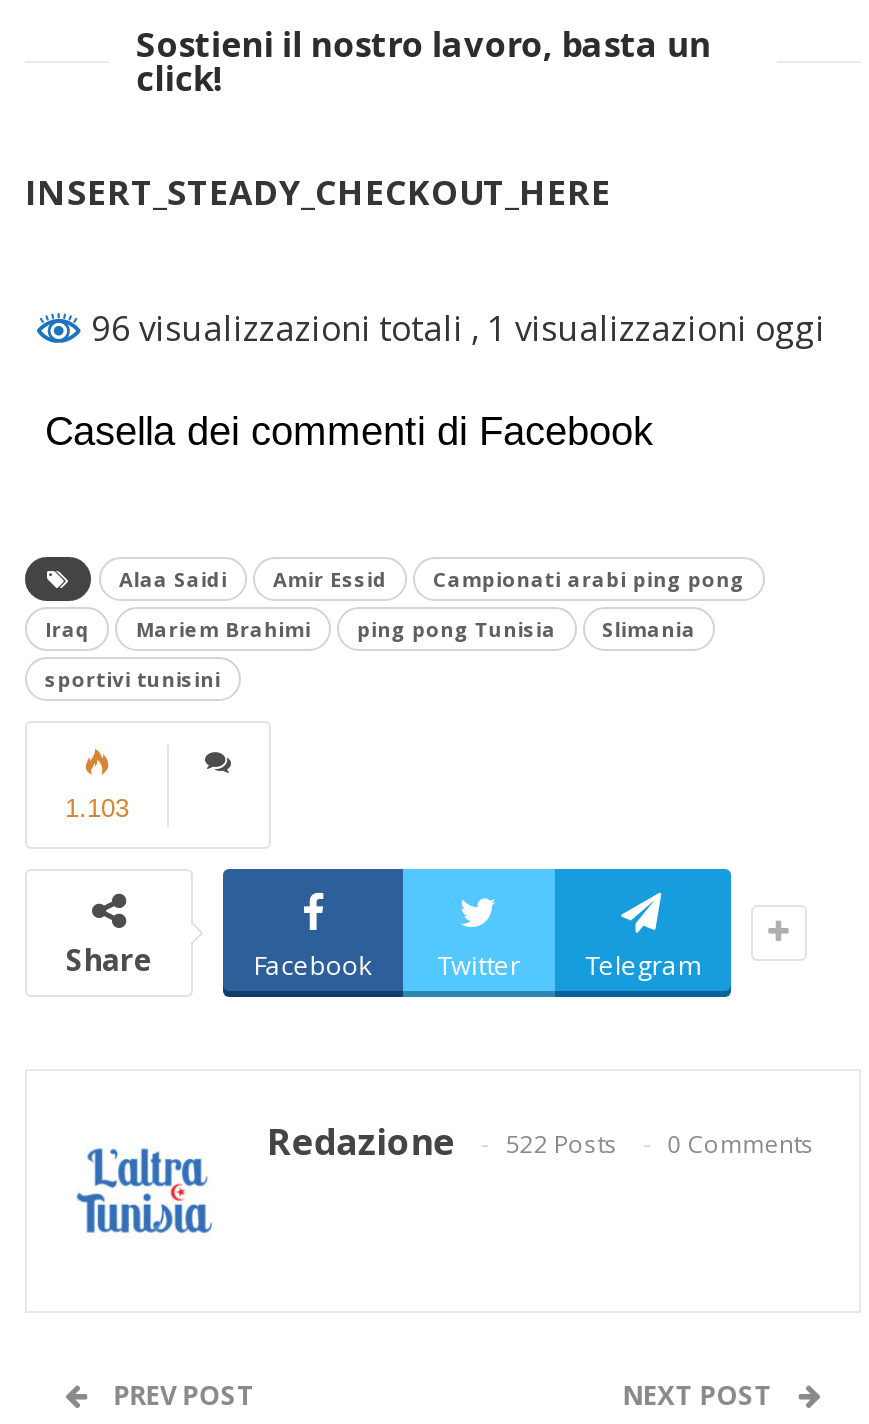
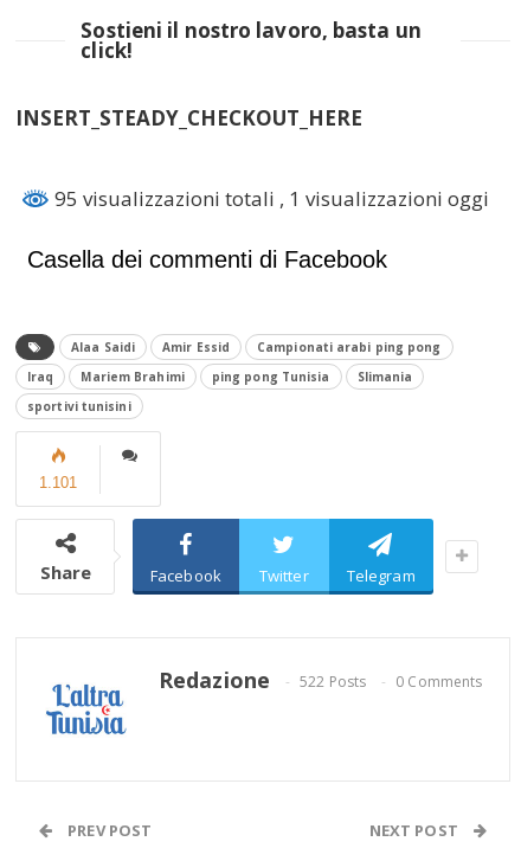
[83,304,825,350] 96 visualizzazioni totali, 1 visualizzazioni oggi -> [50,184,489,212] 95 visualizzazioni totali, 1 visualizzazioni oggi
[65,793,129,823] 1.103 -> [39,474,77,492] 1.101

